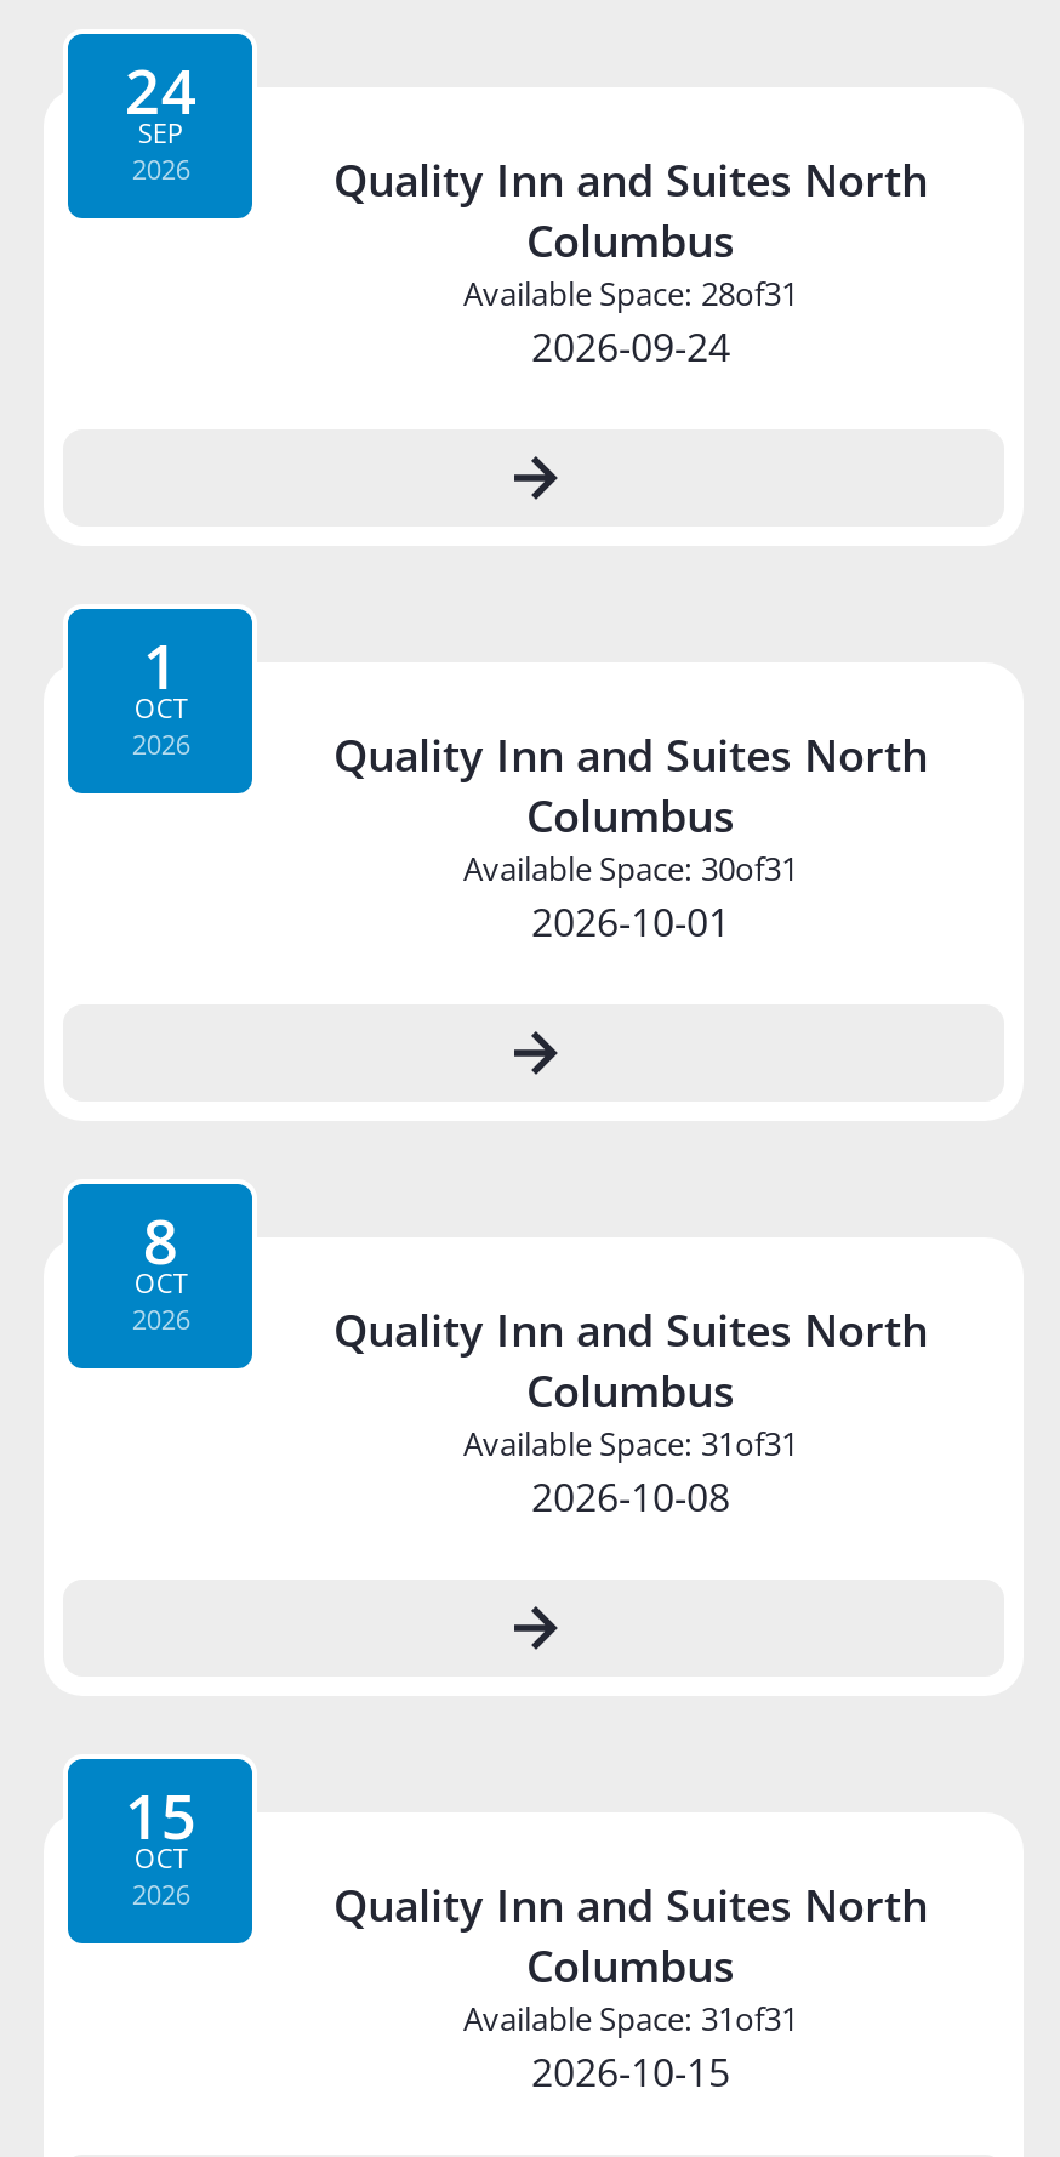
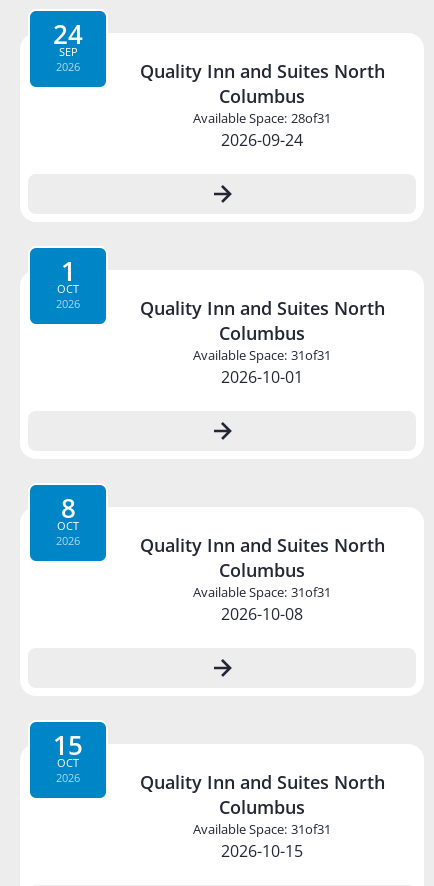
[463,847,798,891] Available Space: 30of31 -> [193,346,331,364] Available Space: 31of31

